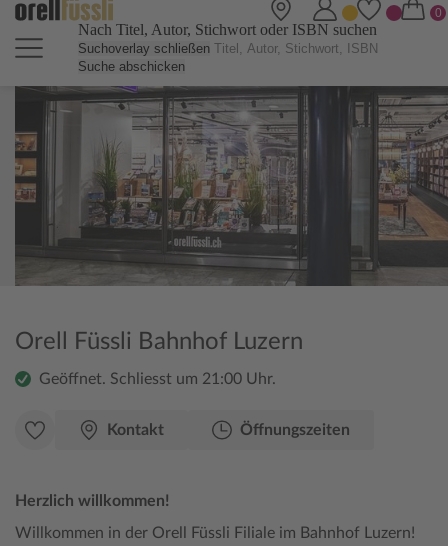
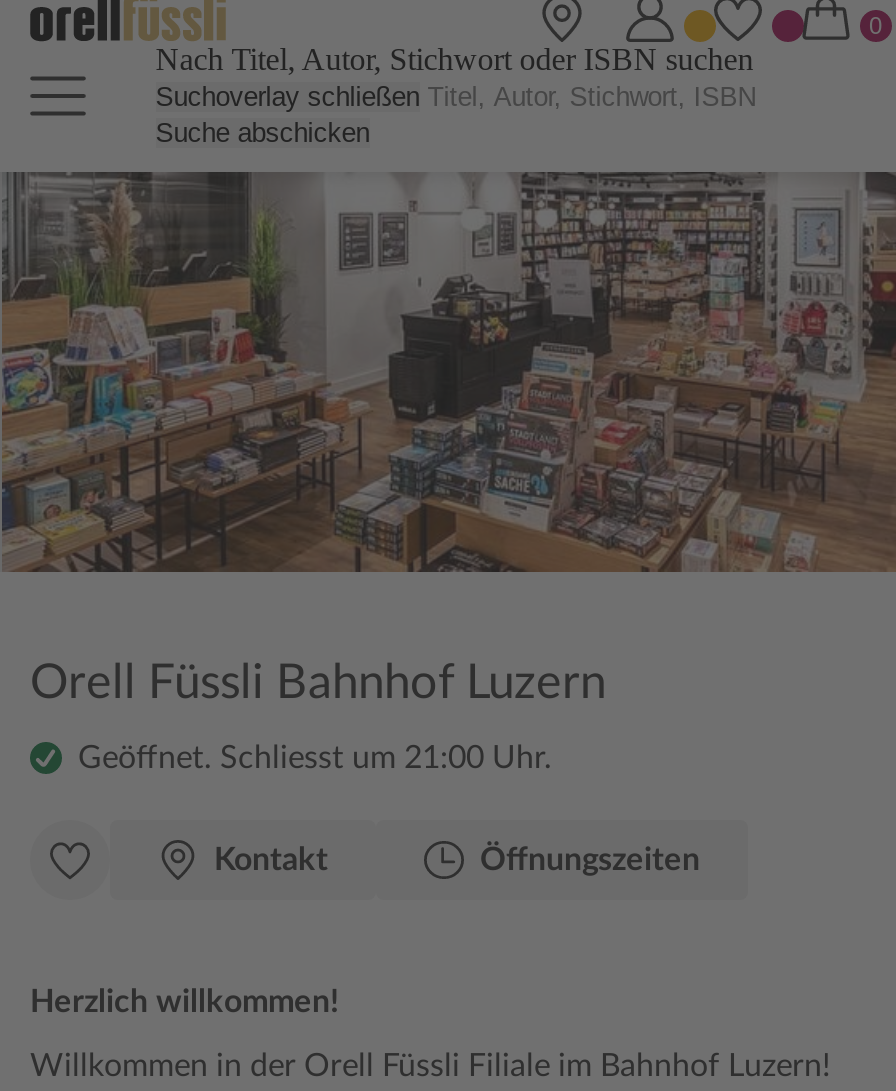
[3,85,445,287] [image] -> [6,172,890,574] [image]

